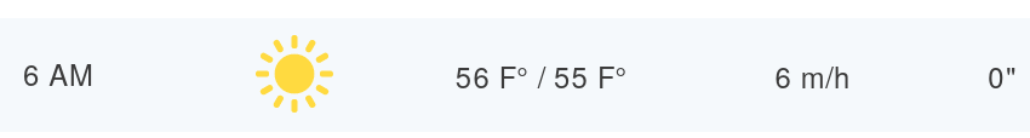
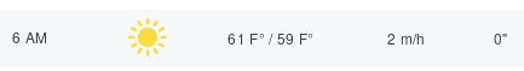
[455,54,628,96] 56 F° / 55 F° -> [228,28,314,48] 61 F° / 59 F°
[775,54,851,96] 6 m/h -> [387,28,426,48] 2 m/h

